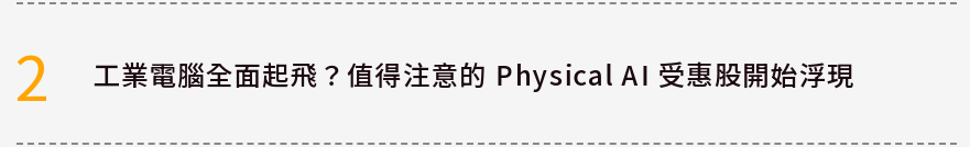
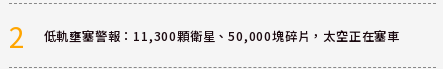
[93,54,855,94] 工業電腦全面起飛？值得注意的 Physical AI 受惠股開始浮現 -> [44,27,400,45] 低軌壅塞警報：11,300顆衛星、50,000塊碎片，太空正在塞車

